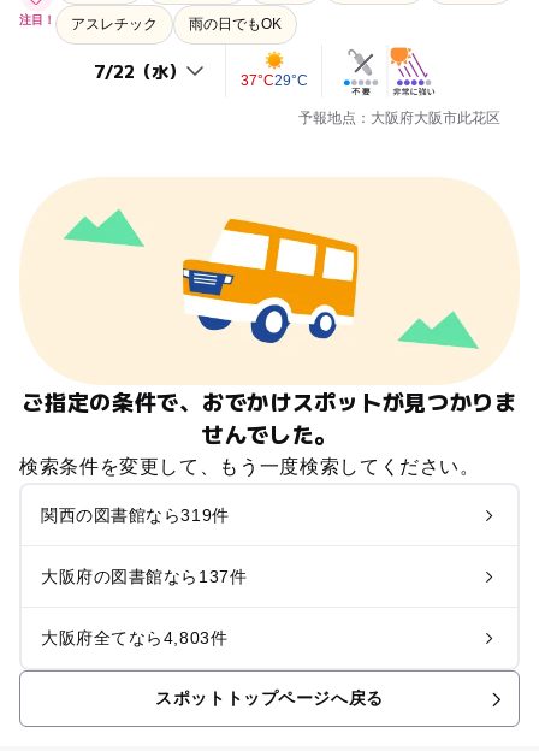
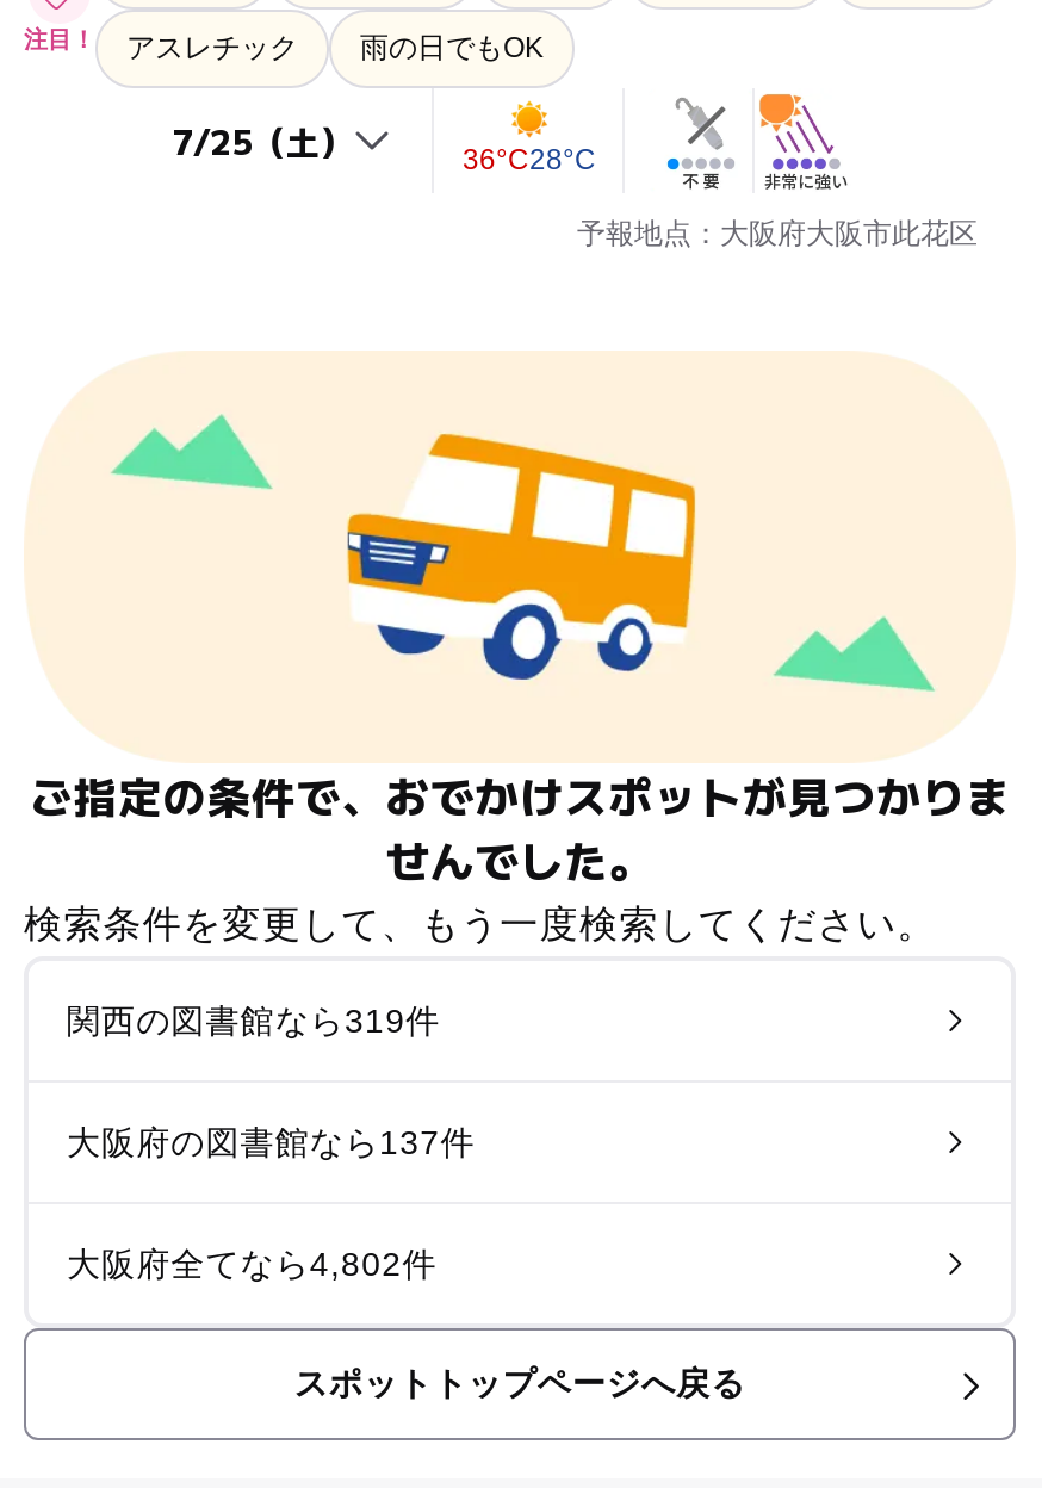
[241,72,308,89] 37°C29°C -> [463,143,596,176] 36°C28°C
[41,628,228,648] 大阪府全てなら4,803件 -> [67,1245,437,1283] 大阪府全てなら4,802件

